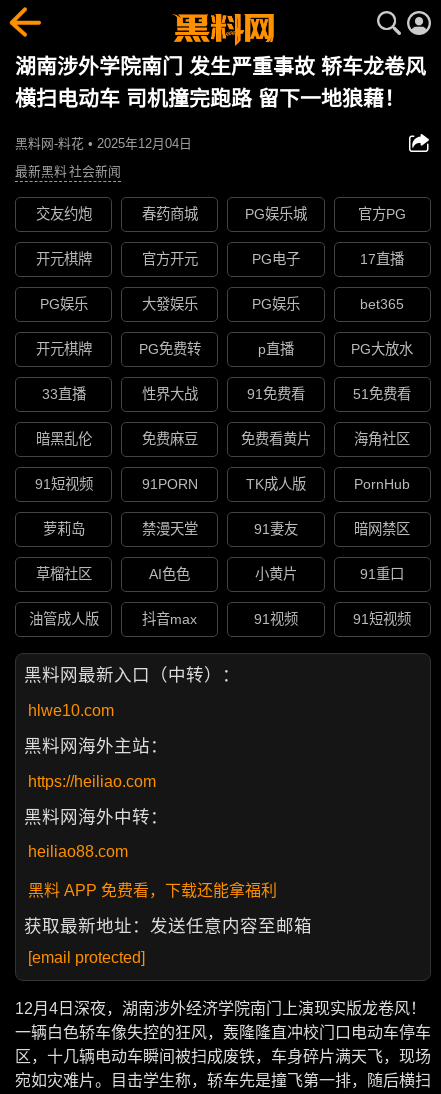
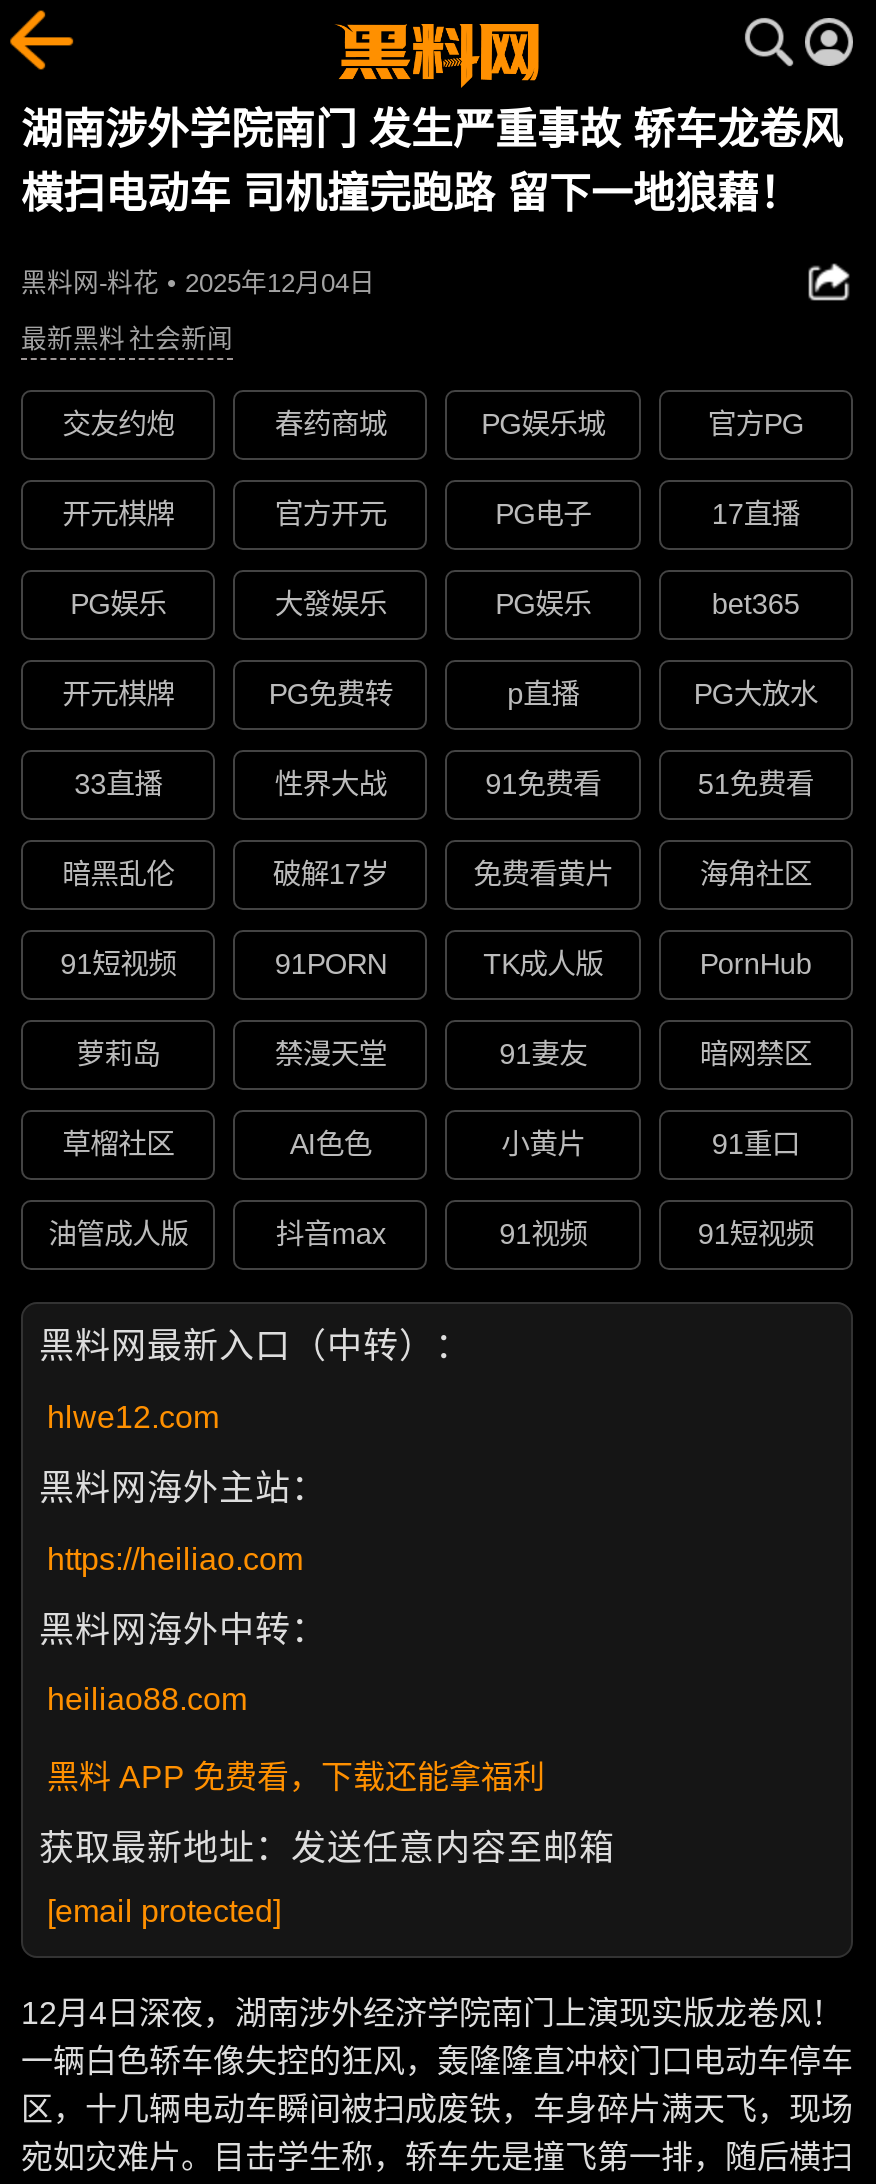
[142,431,198,447] 免费麻豆 -> [273,859,389,891] 破解17岁
[28,702,114,719] hlwe10.com -> [47,1400,219,1434] hlwe12.com

